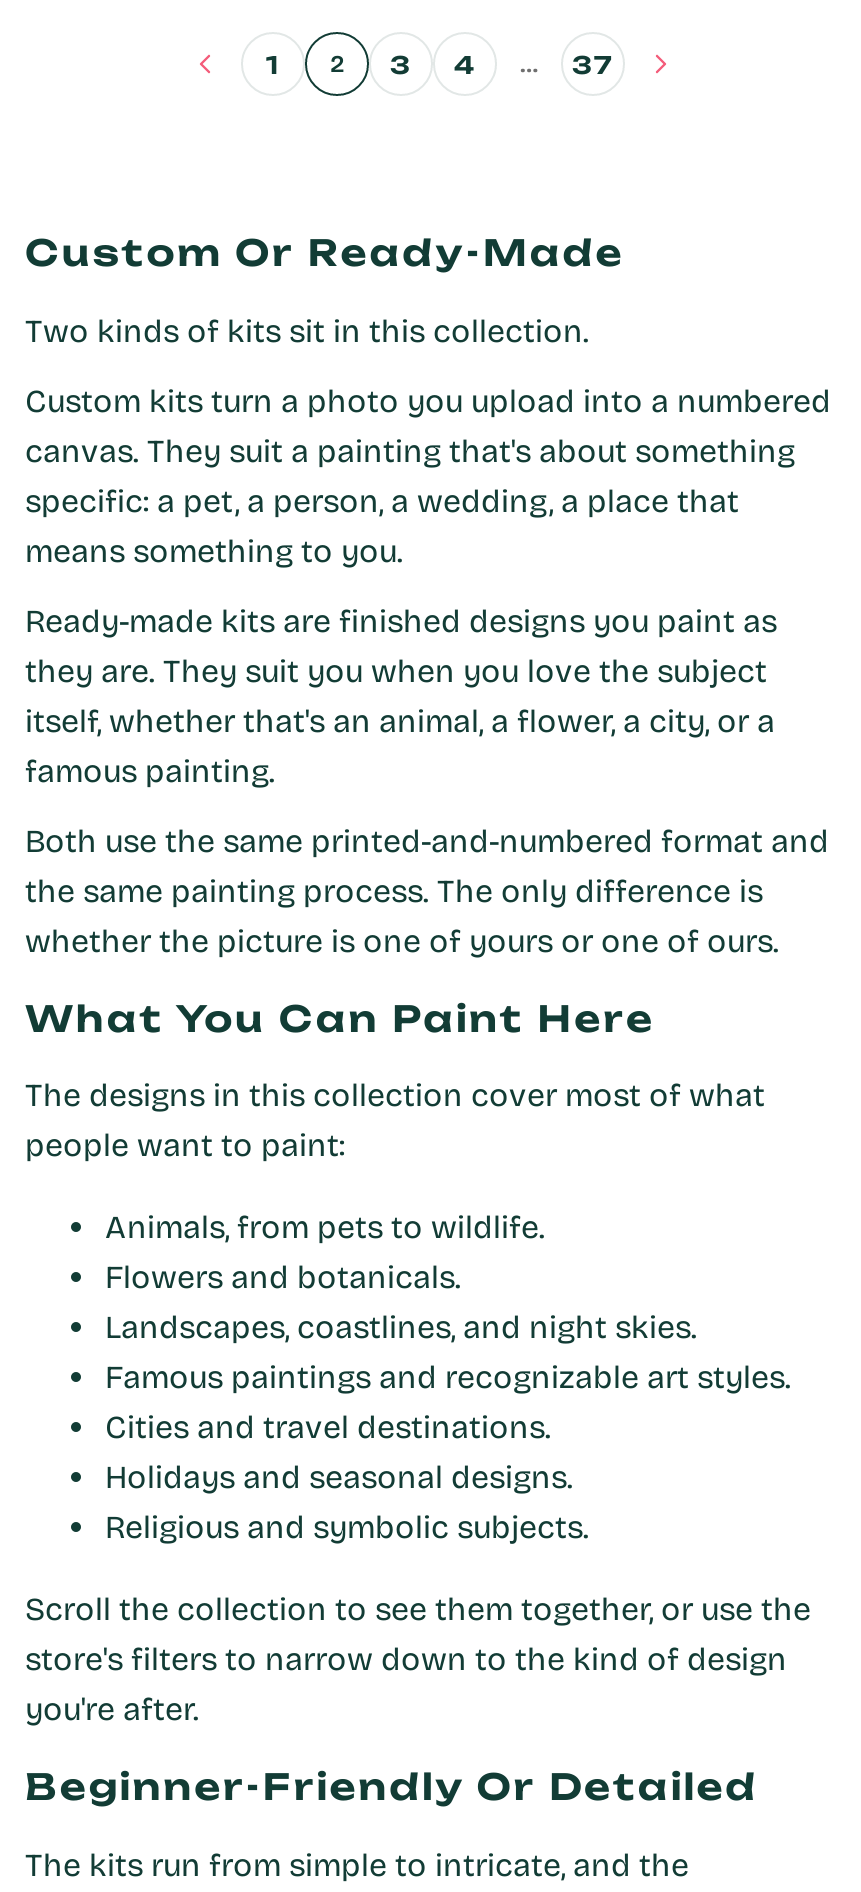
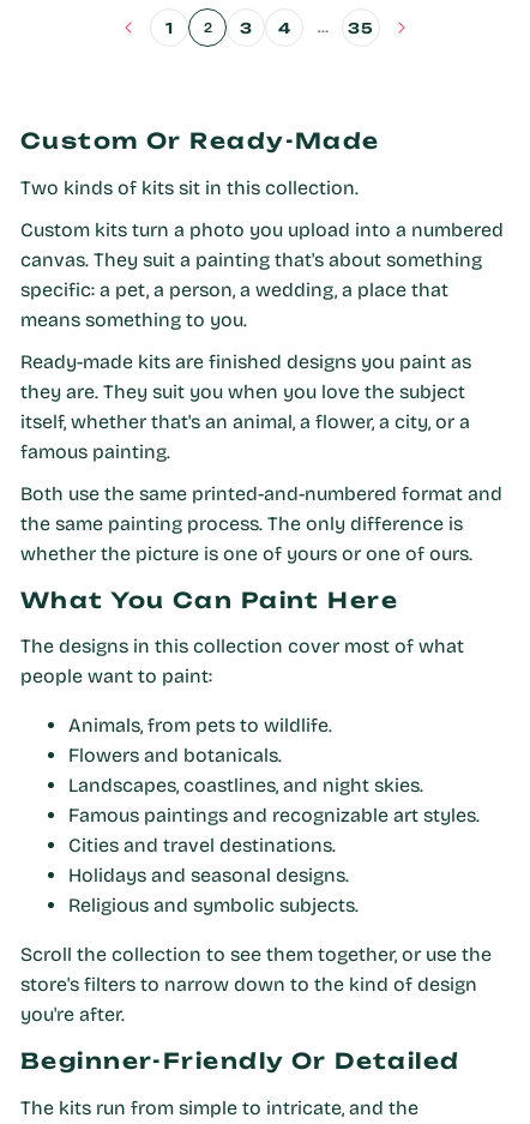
[572,49,614,79] 37 -> [348,19,374,37] 35

